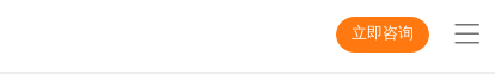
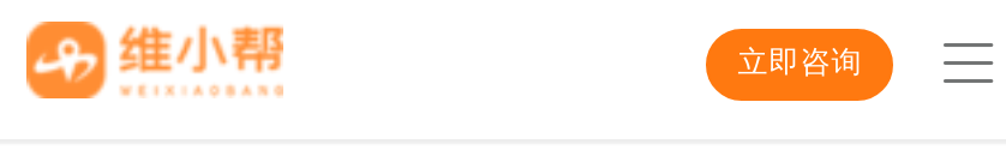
none -> [24,19,286,101] [image]

